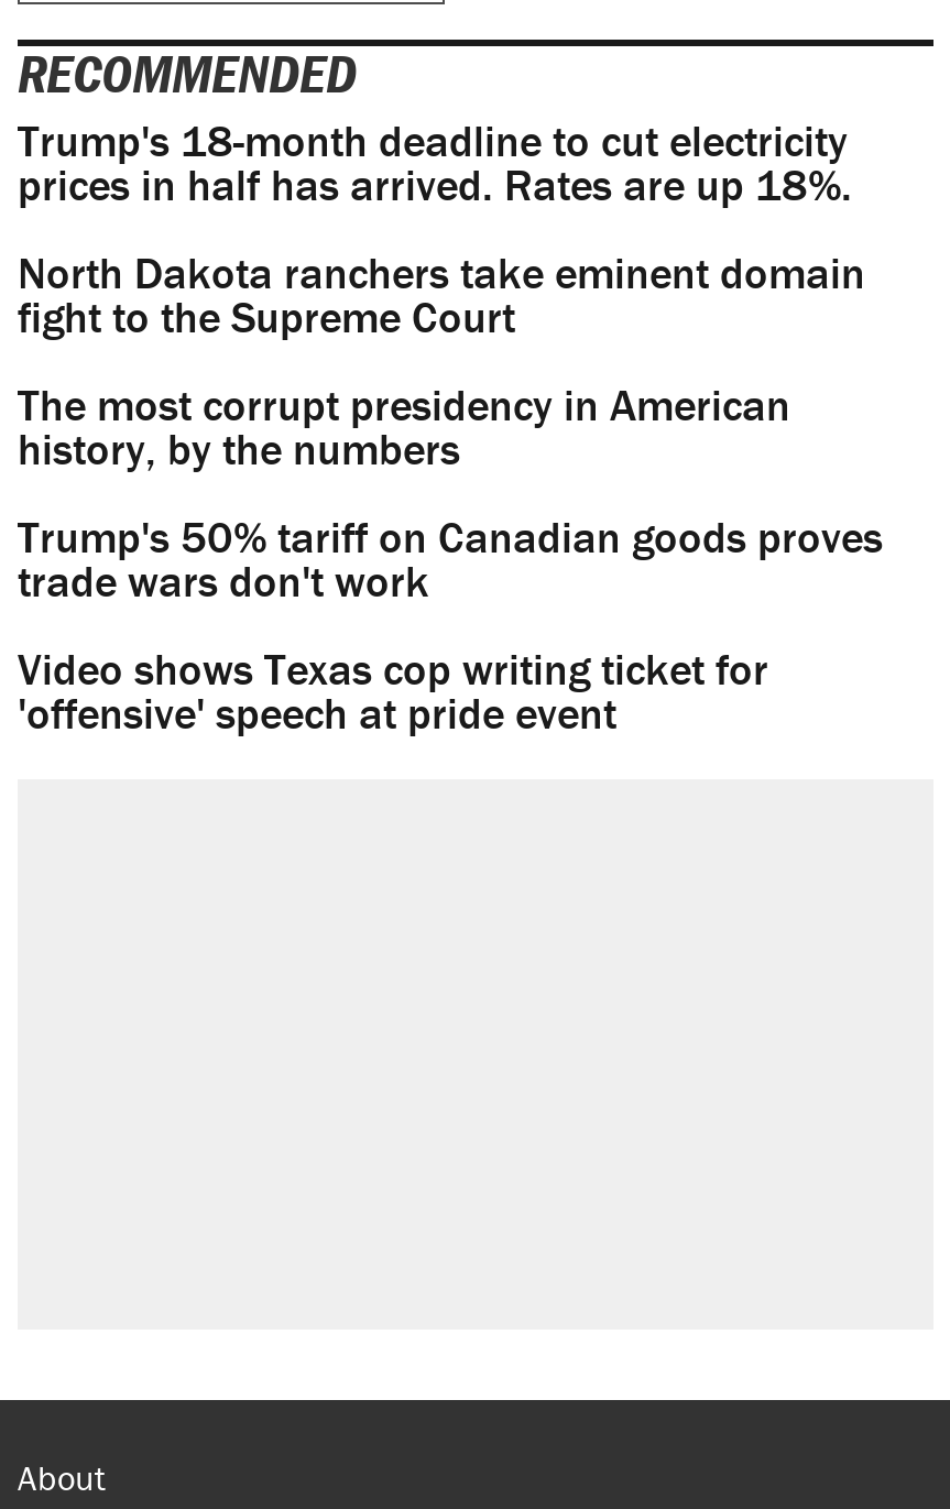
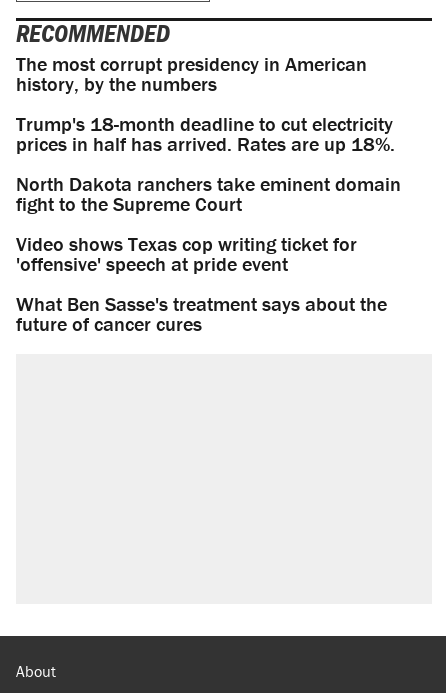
moved [18,112,865,343] -> [16,111,401,216]: Trump's 18-month deadline to cut electricity | prices in half has arrived. Rates are up 18%. | North Dakota ranchers take eminent domain | fight to the Supreme Court
moved [18,376,790,475] -> [16,51,367,96]: The most corrupt presidency in American | history, by the numbers
[18,508,883,607] Trump's 50% tariff on Canadian goods proves | trade wars don't work -> none
moved [18,640,768,739] -> [16,231,357,276]: Video shows Texas cop writing ticket for | 'offensive' speech at pride event
none -> [16,291,387,336] What Ben Sasse's treatment says about the | future of cancer cures

